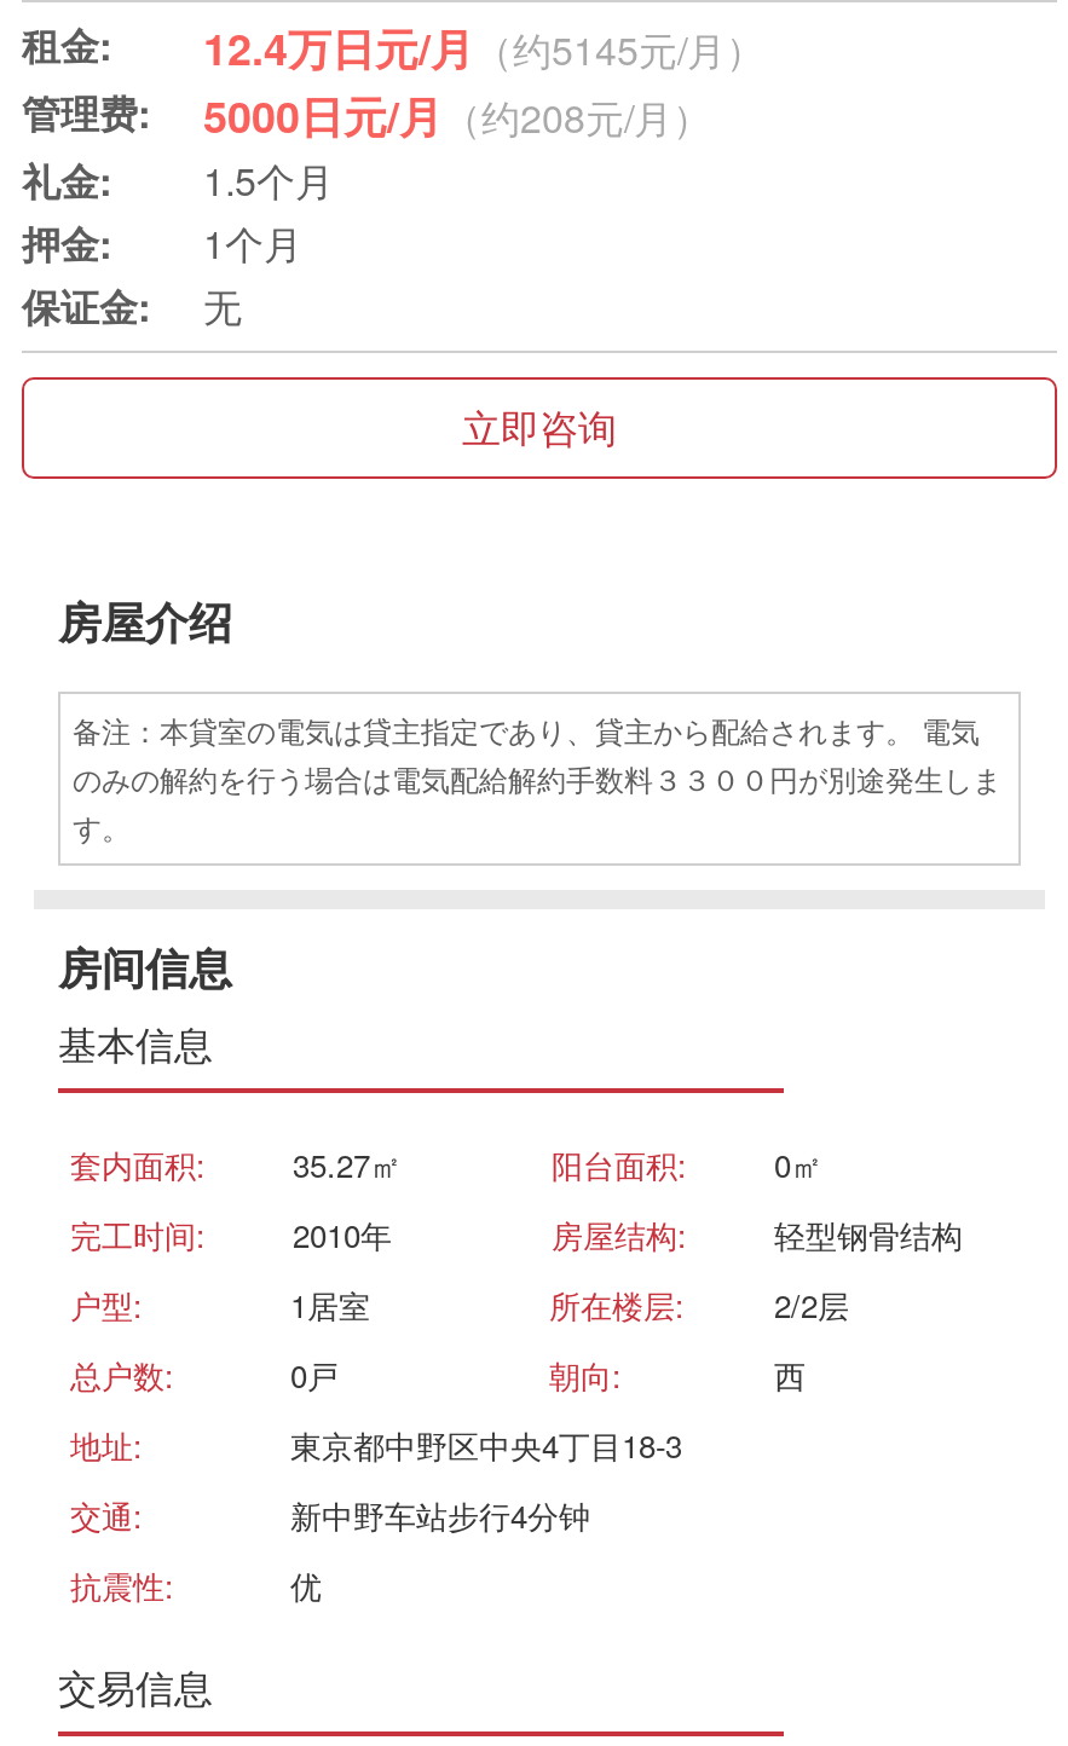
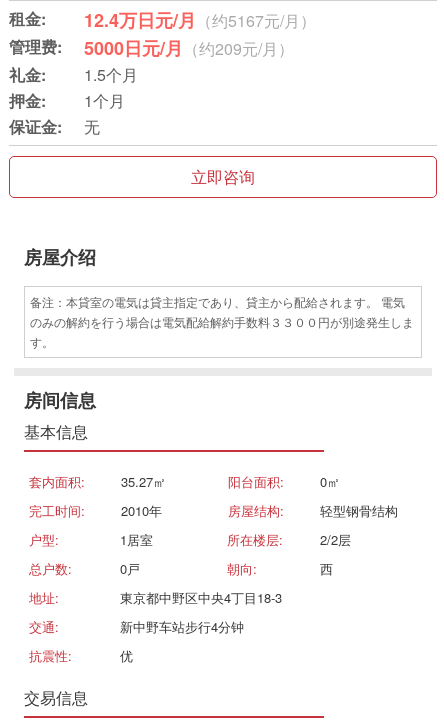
[203,17,764,80] 12.4万日元/月（约5145元/月） -> [84,7,316,33] 12.4万日元/月（约5167元/月）
[203,85,711,148] 5000日元/月（约208元/月） -> [84,35,294,61] 5000日元/月（约209元/月）

